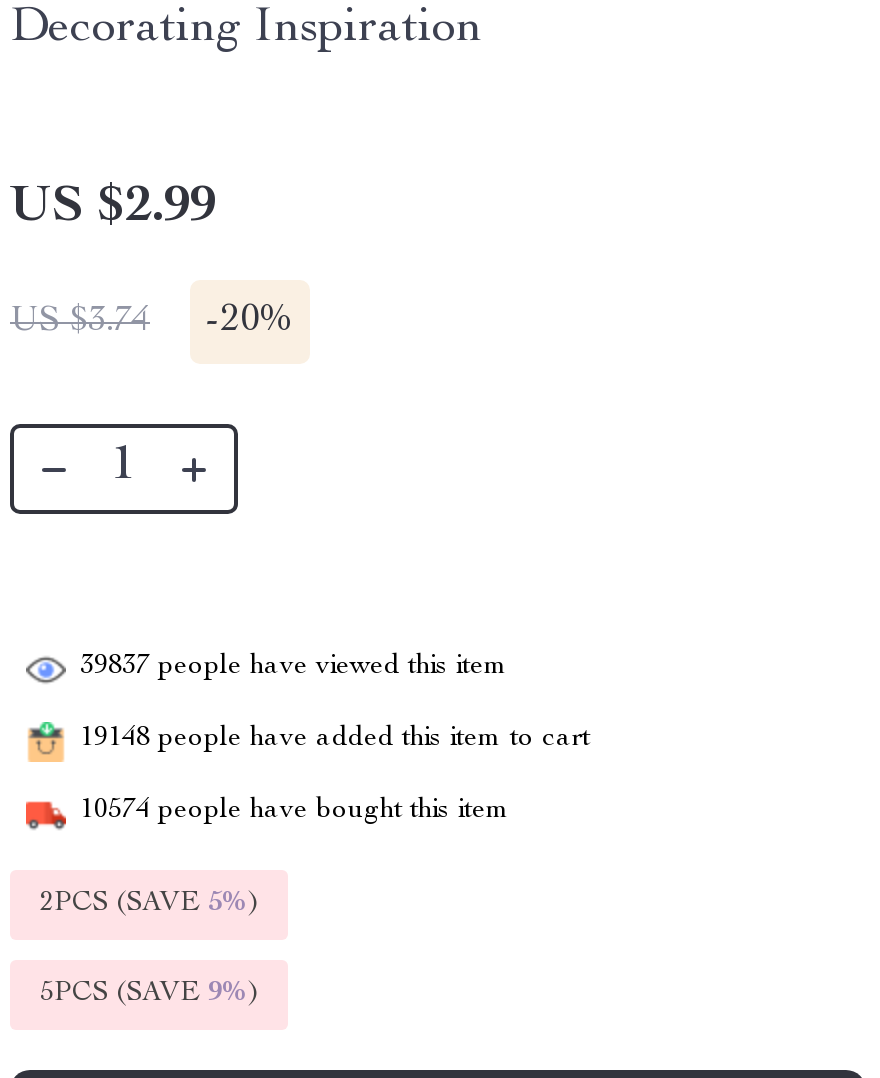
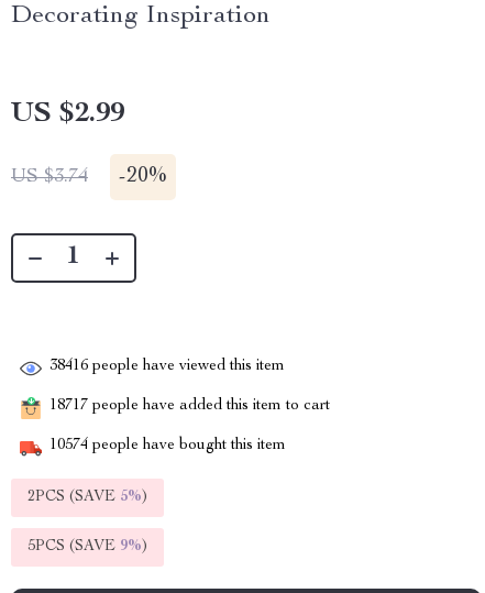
[80,653,508,681] 39837 people have viewed this item -> [49,359,285,374] 38416 people have viewed this item
[80,725,590,753] 19148 people have added this item to cart -> [49,399,330,414] 18717 people have added this item to cart

